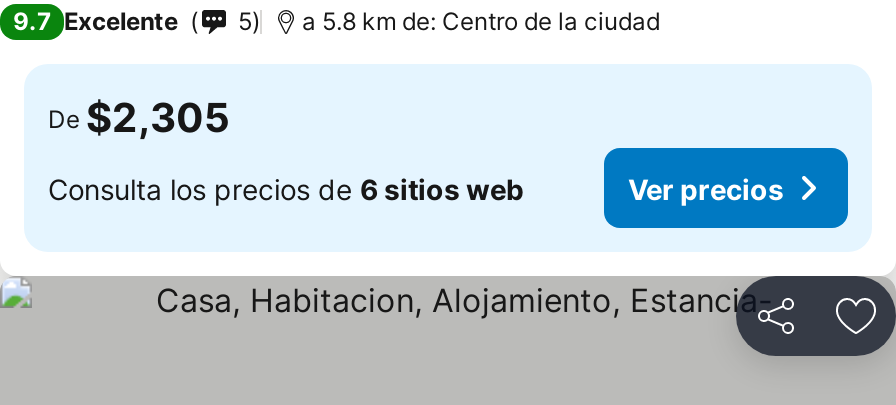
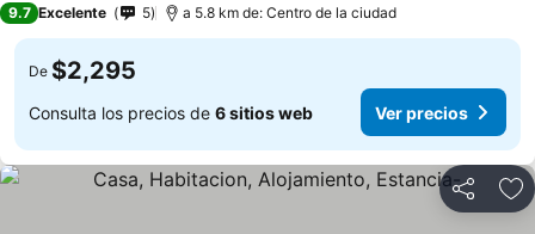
[48,94,230,142] De $2,305 -> [29,56,136,85] De $2,295

